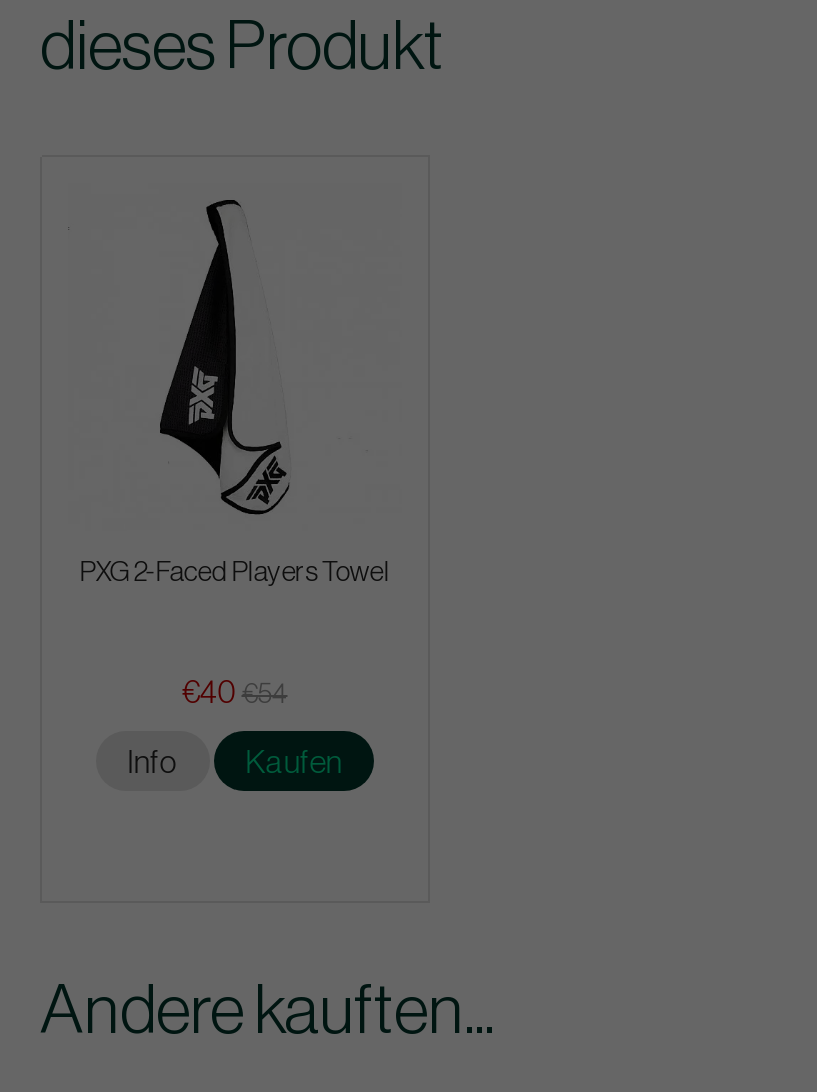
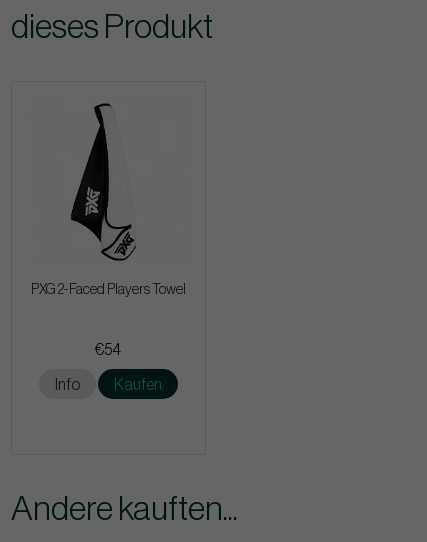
[182,677,288,709] €40 €54 -> [95,342,121,358] €54

